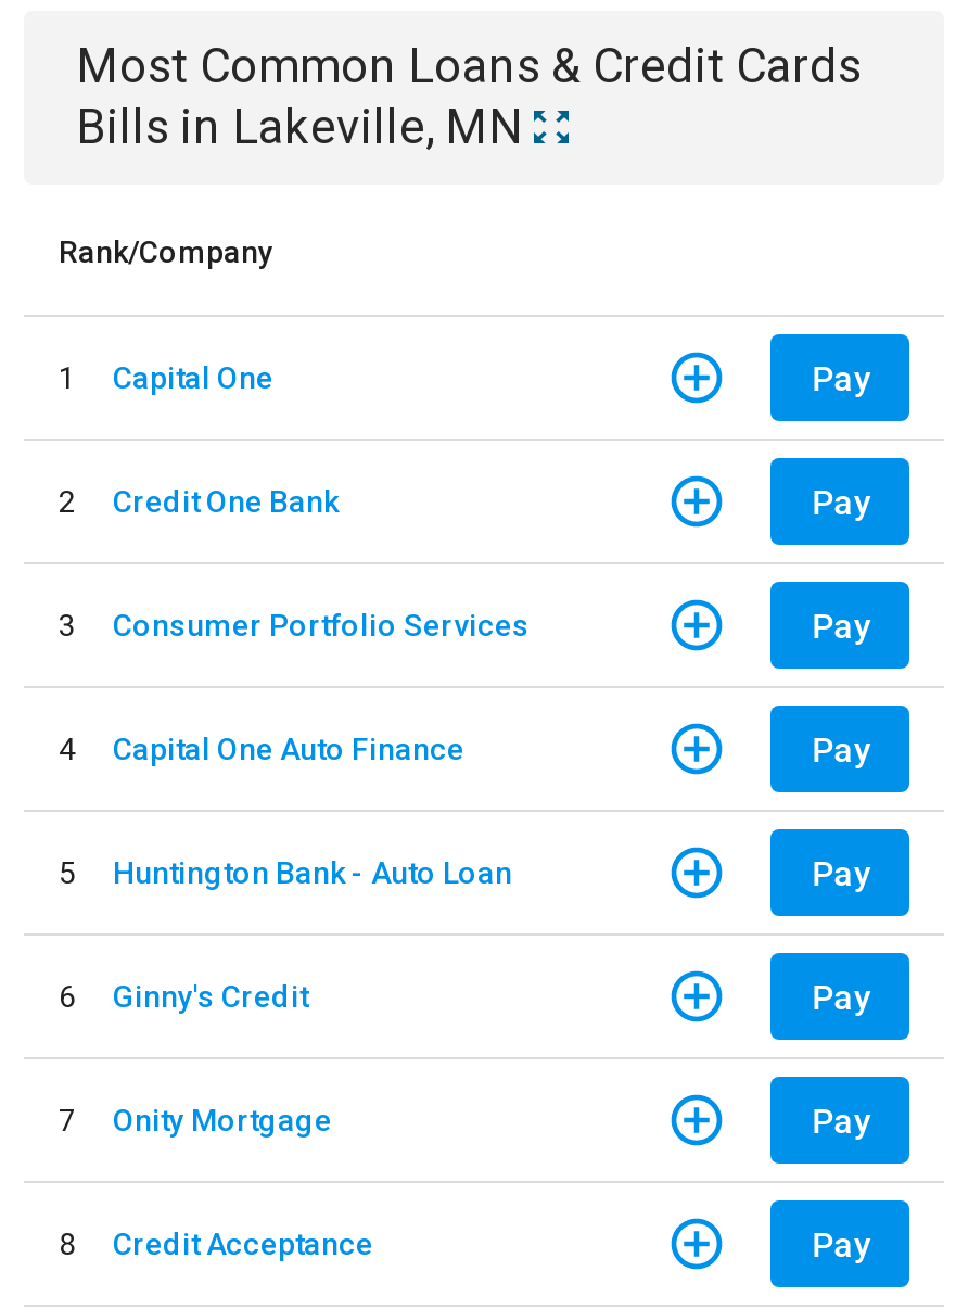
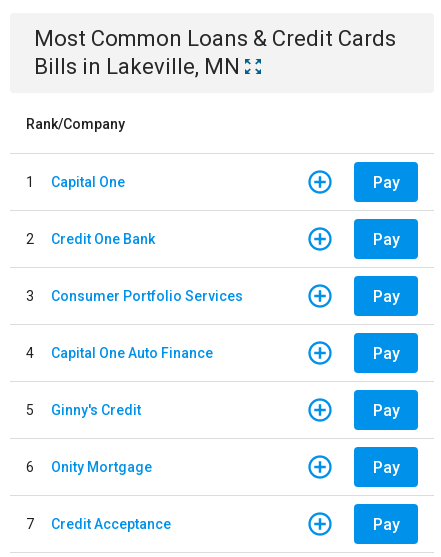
[59,852,871,1013] Huntington Bank - Auto Loan | Pay | 6 -> none
[59,1102,332,1136] 7 Onity Mortgage -> [26,458,152,474] 6 Onity Mortgage
[59,1225,373,1260] 8 Credit Acceptance -> [26,515,171,531] 7 Credit Acceptance

